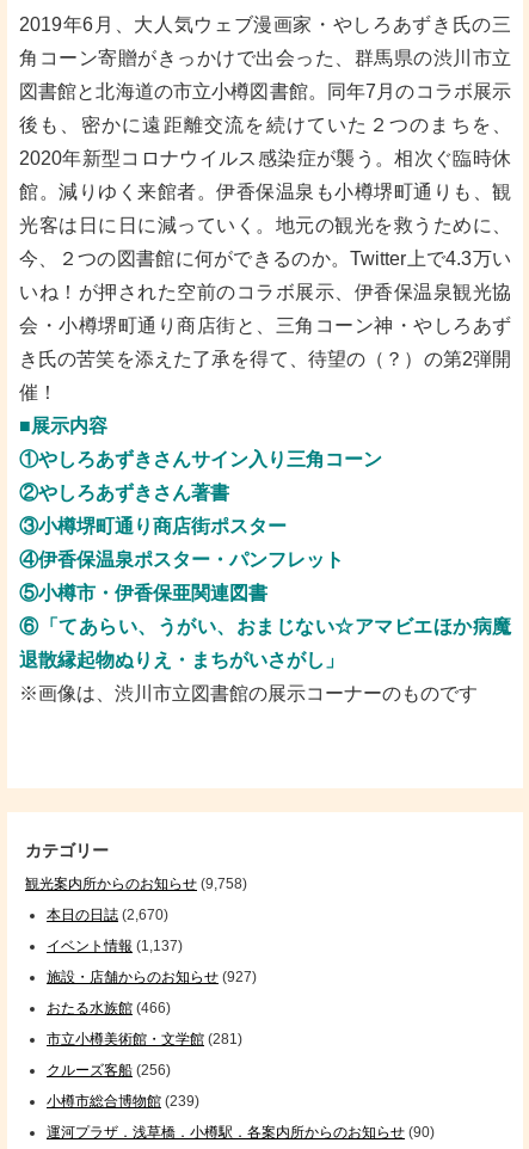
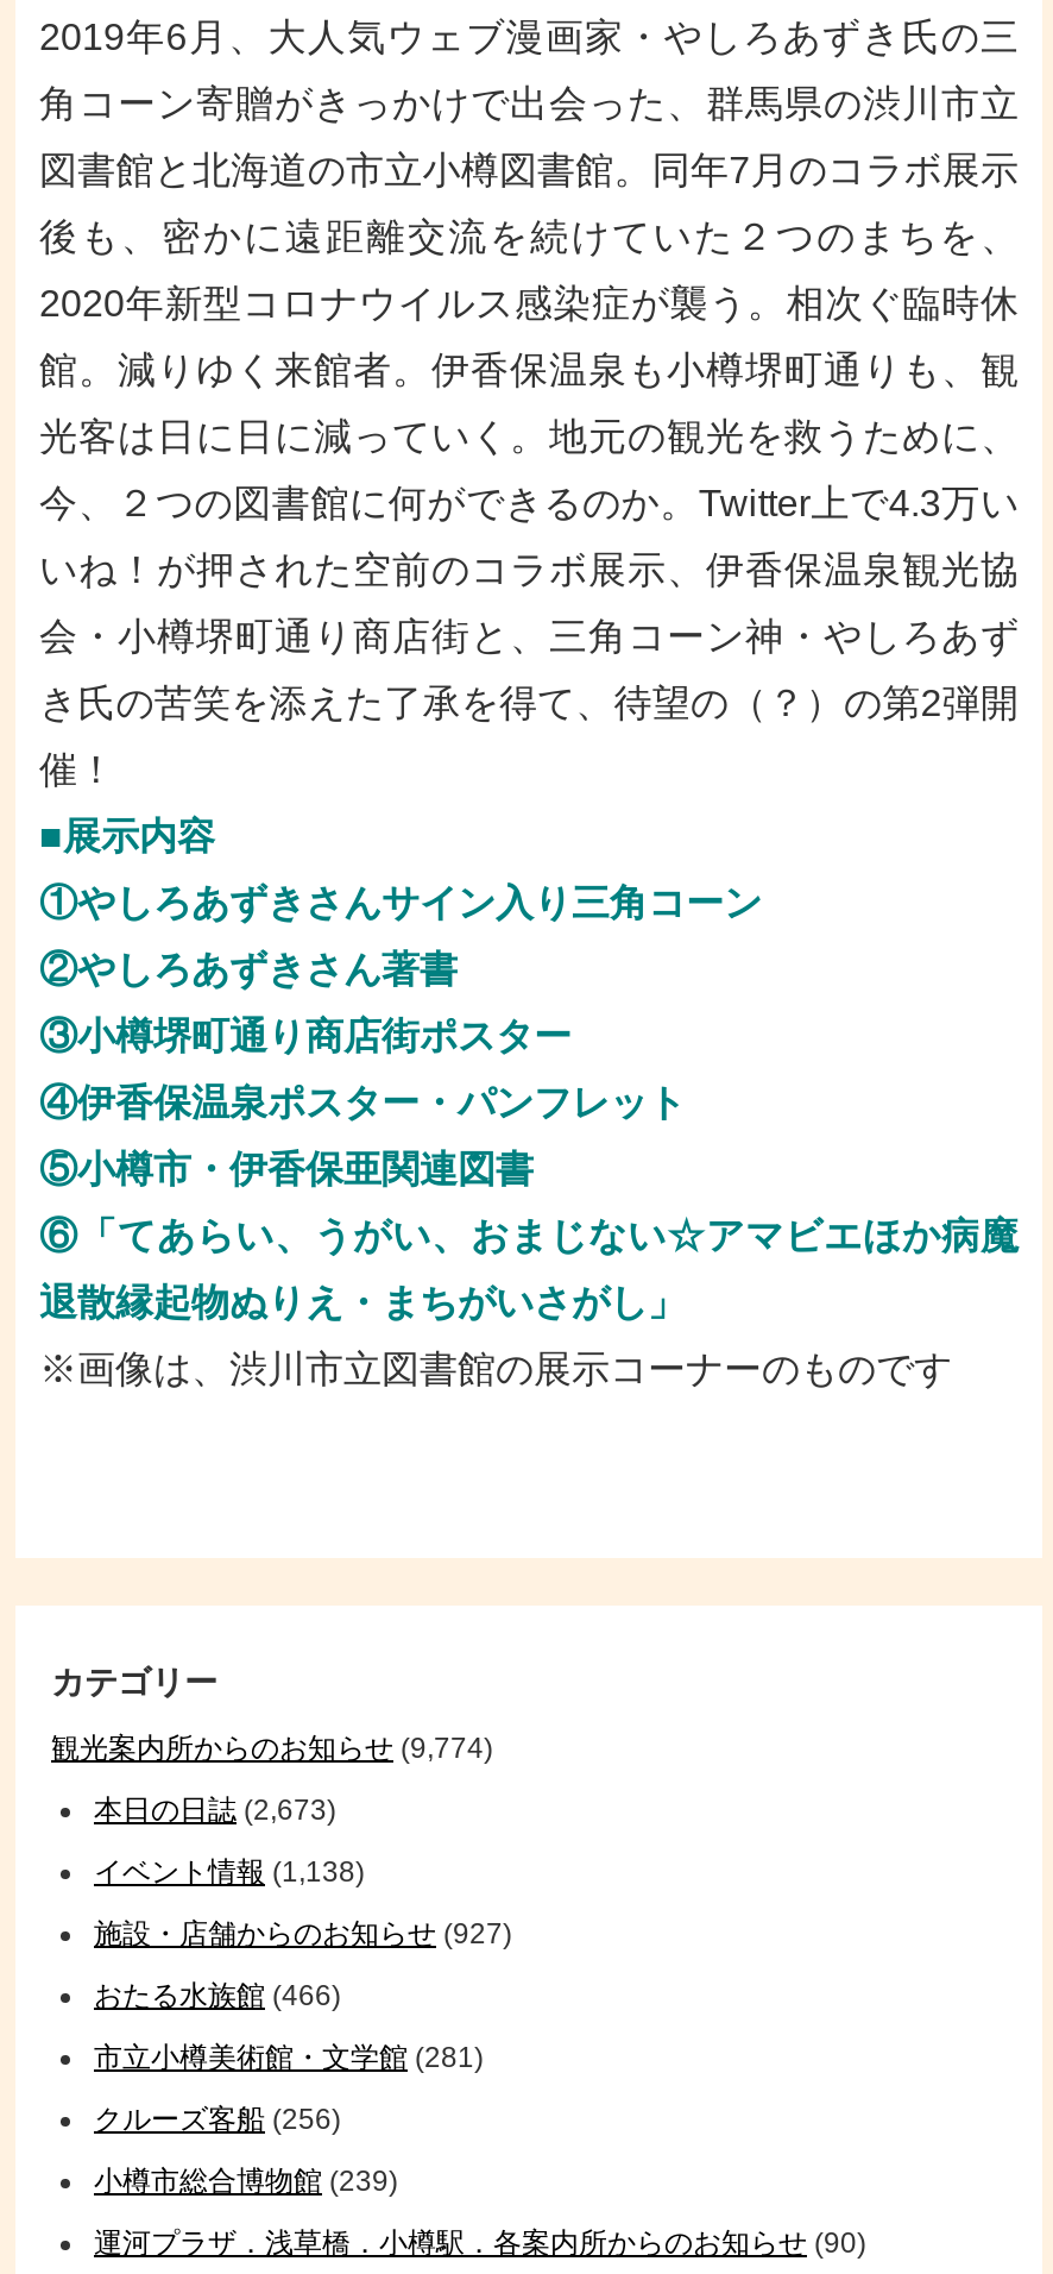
[25,876,247,892] 観光案内所からのお知らせ(9,758) -> [51,1732,493,1765] 観光案内所からのお知らせ(9,774)
[47,907,168,923] 本日の日誌(2,670) -> [94,1794,336,1827] 本日の日誌(2,673)
[47,938,183,955] イベント情報(1,137) -> [94,1856,365,1889] イベント情報(1,138)

